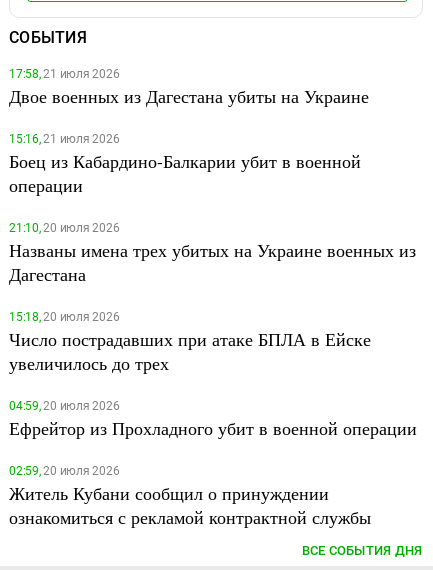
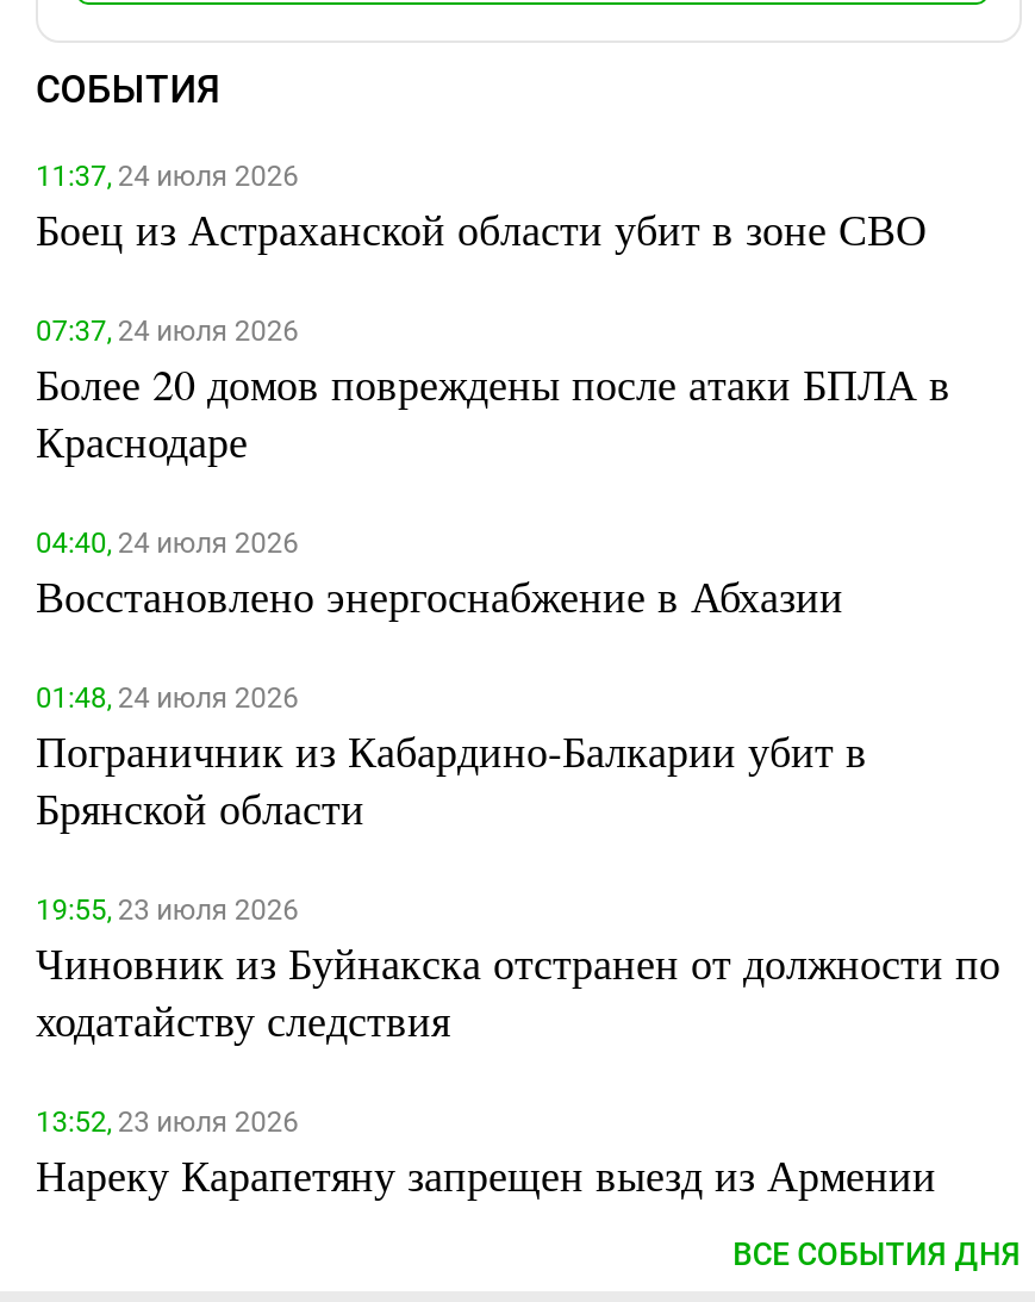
[9,67,369,108] 17:58, 21 июля 2026 | Двое военных из Дагестана убиты на Украине -> [36,161,927,258] 11:37, 24 июля 2026 | Боец из Астраханской области убит в зоне СВО
[9,132,361,197] 15:16, 21 июля 2026 | Боец из Кабардино-Балкарии убит в военной | операции -> [36,316,950,471] 07:37, 24 июля 2026 | Более 20 домов повреждены после атаки БПЛА в | Краснодаре
[9,221,416,286] 21:10, 20 июля 2026 | Названы имена трех убитых на Украине военных из | Дагестана -> [36,528,843,625] 04:40, 24 июля 2026 | Восстановлено энергоснабжение в Абхазии
[9,310,371,375] 15:18, 20 июля 2026 | Число пострадавших при атаке БПЛА в Ейске | увеличилось до трех -> [36,683,867,837] 01:48, 24 июля 2026 | Пограничник из Кабардино-Балкарии убит в | Брянской области
[9,399,417,440] 04:59, 20 июля 2026 | Ефрейтор из Прохладного убит в военной операции -> [36,895,1000,1049] 19:55, 23 июля 2026 | Чиновник из Буйнакска отстранен от должности по | ходатайству следствия
[9,464,371,529] 02:59, 20 июля 2026 | Житель Кубани сообщил о принуждении | ознакомиться с рекламой контрактной службы -> [36,1107,936,1204] 13:52, 23 июля 2026 | Нареку Карапетяну запрещен выезд из Армении

